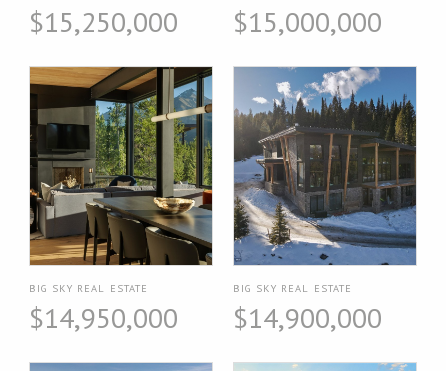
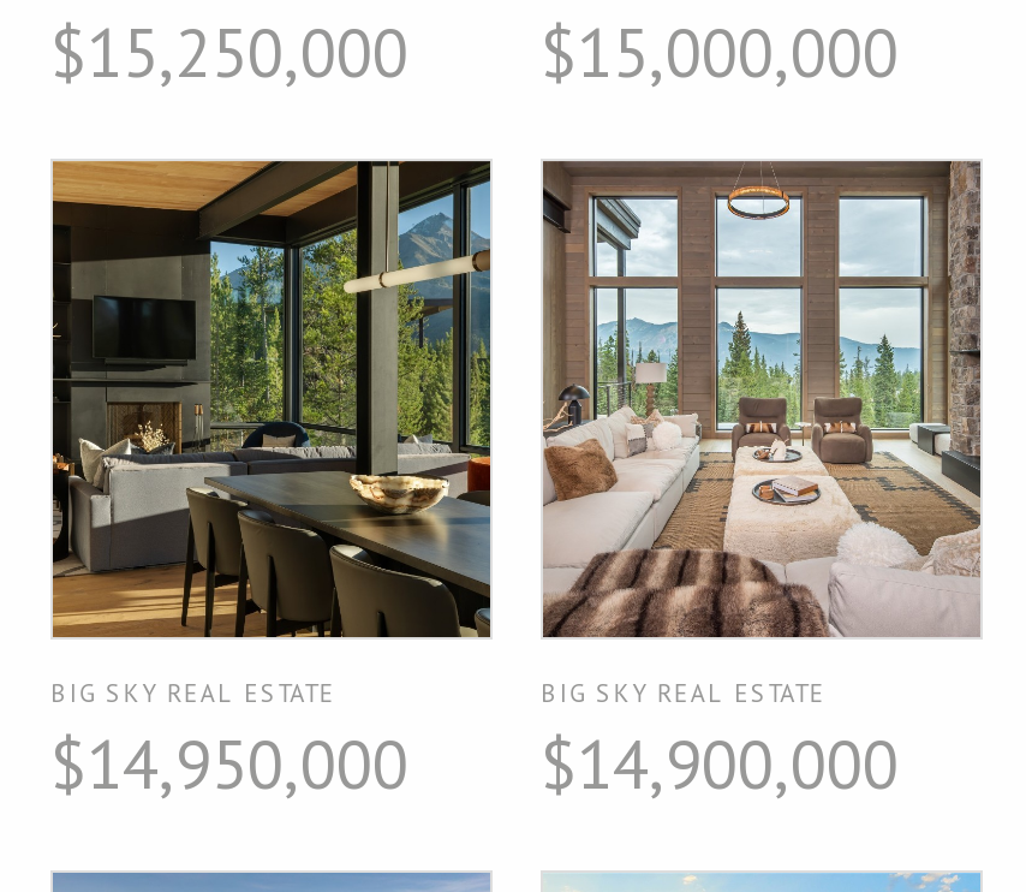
[234,66,417,266] [image] -> [541,159,983,640] [image]

